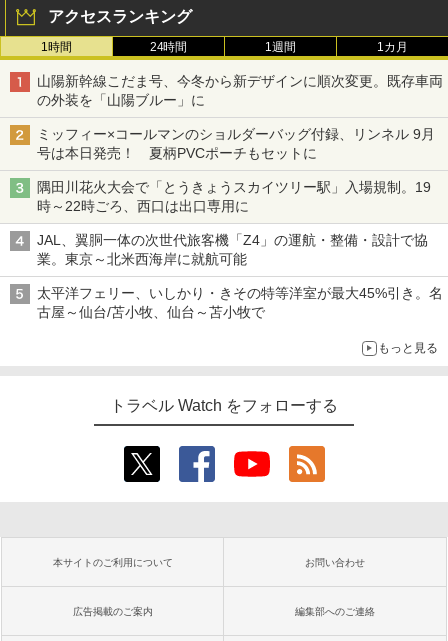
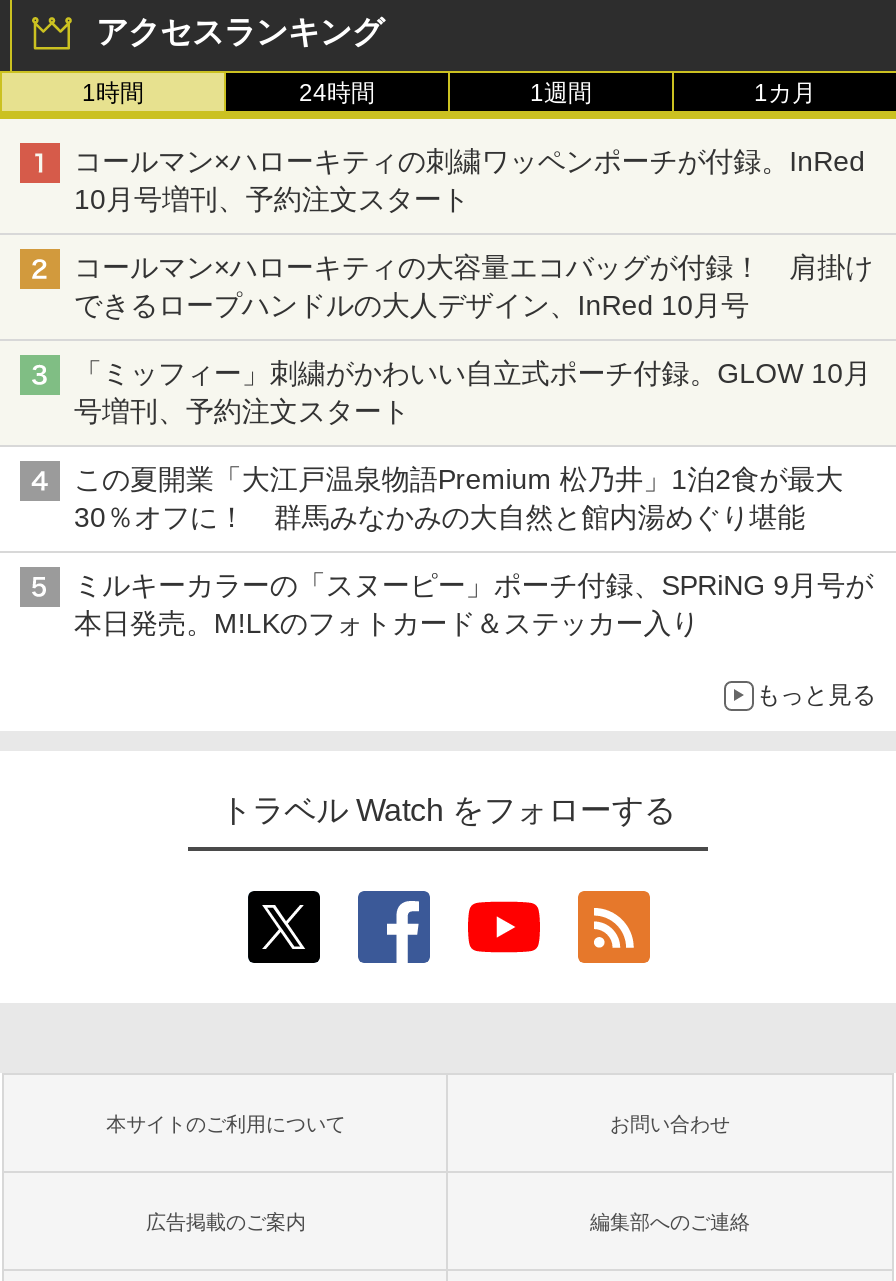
[37,73,443,108] 山陽新幹線こだま号、今冬から新デザインに順次変更。既存車両 | の外装を「山陽ブルー」に -> [74,145,865,215] コールマン×ハローキティの刺繍ワッペンポーチが付録。InRed | 10月号増刊、予約注文スタート
[37,126,435,161] ミッフィー×コールマンのショルダーバッグ付録、リンネル 9月 | 号は本日発売！ 夏柄PVCポーチもセットに -> [74,251,873,321] コールマン×ハローキティの大容量エコバッグが付録！ 肩掛け | できるロープハンドルの大人デザイン、InRed 10月号
[37,179,431,214] 隅田川花火大会で「とうきょうスカイツリー駅」入場規制。19 | 時～22時ごろ、西口は出口専用に -> [74,357,871,427] 「ミッフィー」刺繍がかわいい自立式ポーチ付録。GLOW 10月 | 号増刊、予約注文スタート
[37,232,428,267] JAL、翼胴一体の次世代旅客機「Z4」の運航・整備・設計で協 | 業。東京～北米西海岸に就航可能 -> [74,463,843,533] この夏開業「大江戸温泉物語Premium 松乃井」1泊2食が最大 | 30％オフに！ 群馬みなかみの大自然と館内湯めぐり堪能
[37,285,443,320] 太平洋フェリー、いしかり・きその特等洋室が最大45%引き。名 | 古屋～仙台/苫小牧、仙台～苫小牧で -> [74,569,873,639] ミルキーカラーの「スヌーピー」ポーチ付録、SPRiNG 9月号が | 本日発売。M!LKのフォトカード＆ステッカー入り

